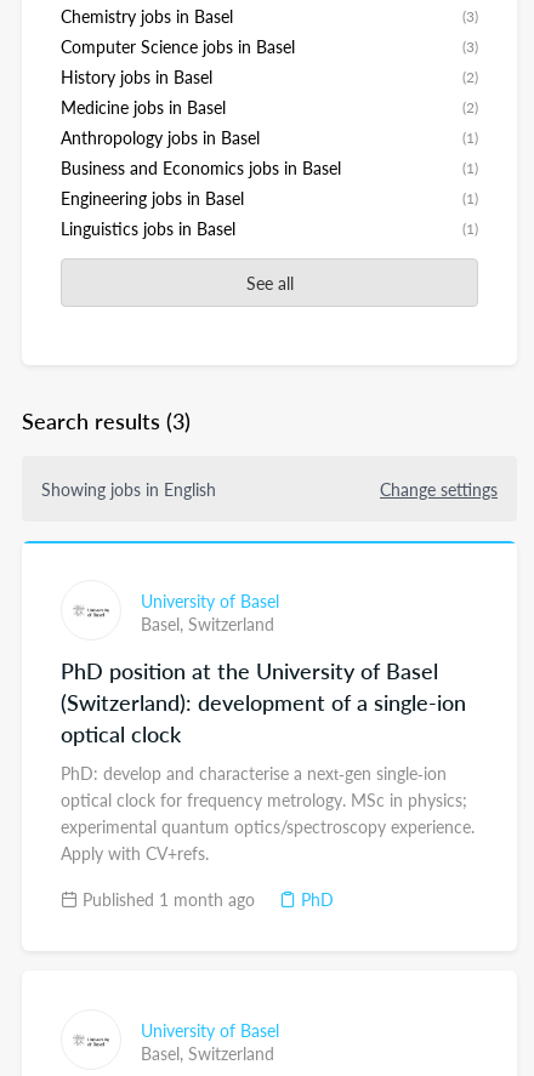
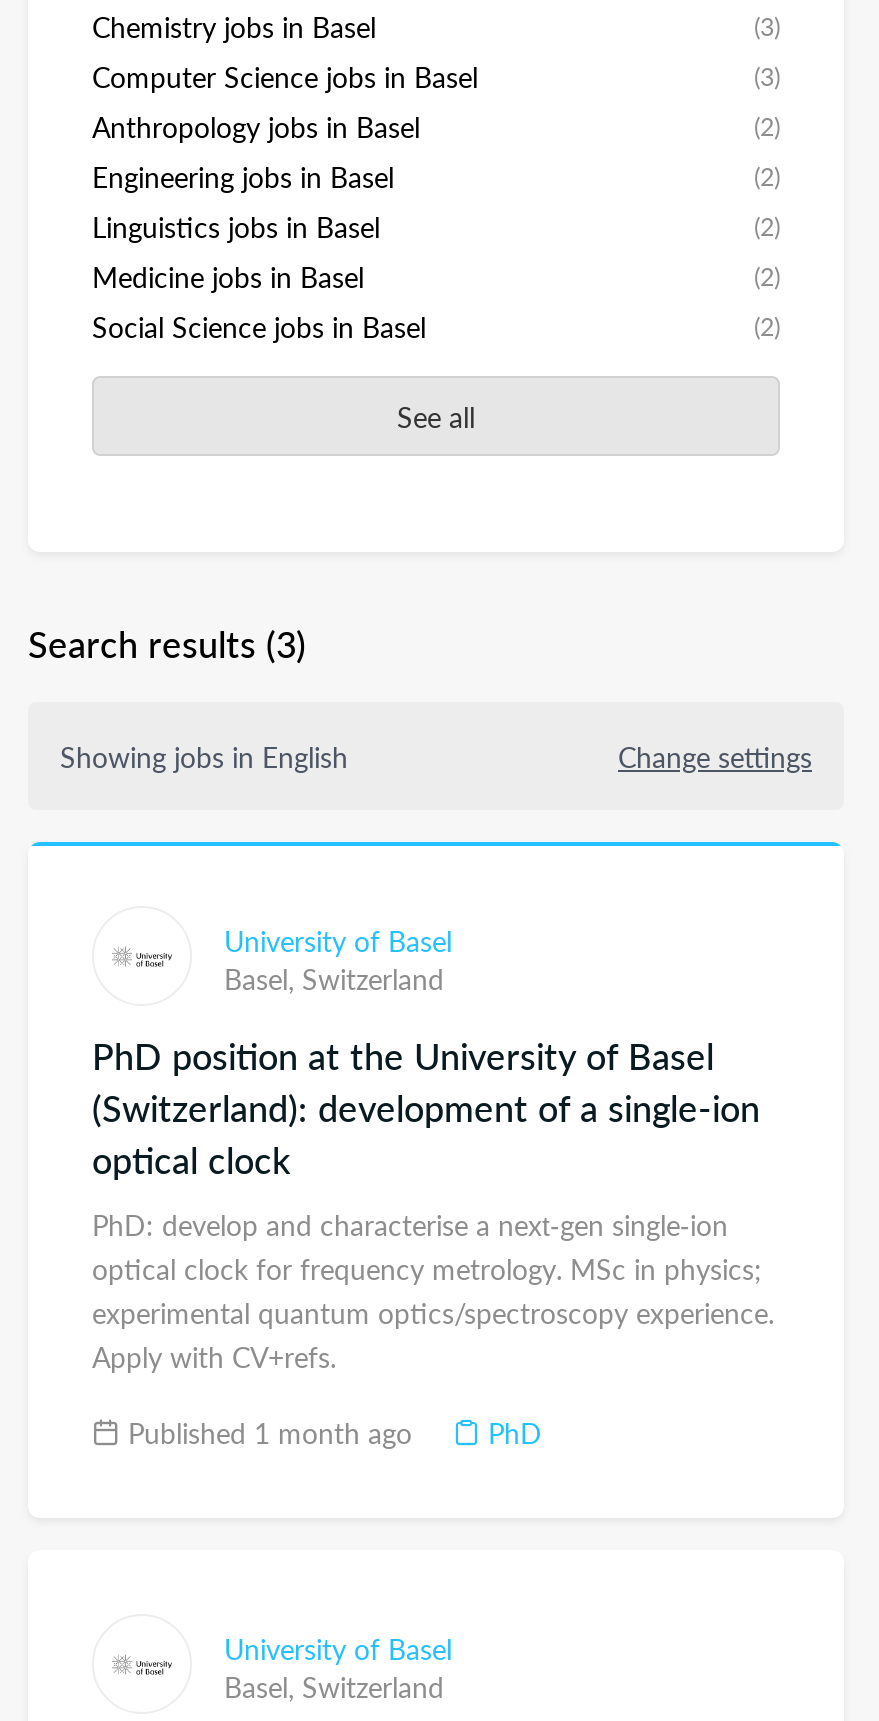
[61,64,212,89] History jobs in Basel -> [754,108,780,194] (2) | (2)
moved [61,66,478,119] -> [92,208,780,296]: (2) | Medicine jobs in Basel | (2)
moved [61,125,260,149] -> [92,106,420,146]: Anthropology jobs in Basel
[61,126,478,239] (1) | Business and Economics jobs in Basel | (1) | (1) | (1) -> [92,306,780,346] Social Science jobs in Basel | (2)
moved [61,186,244,210] -> [92,156,394,196]: Engineering jobs in Basel
moved [61,216,235,240] -> [92,206,380,246]: Linguistics jobs in Basel

